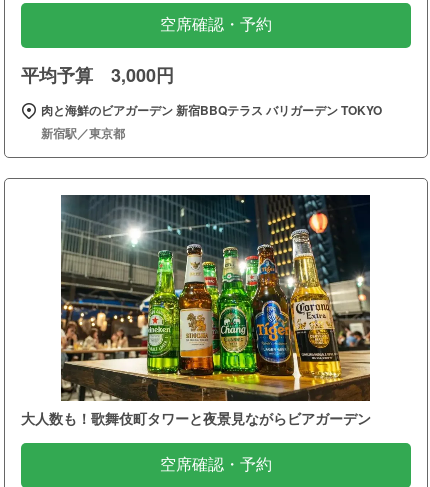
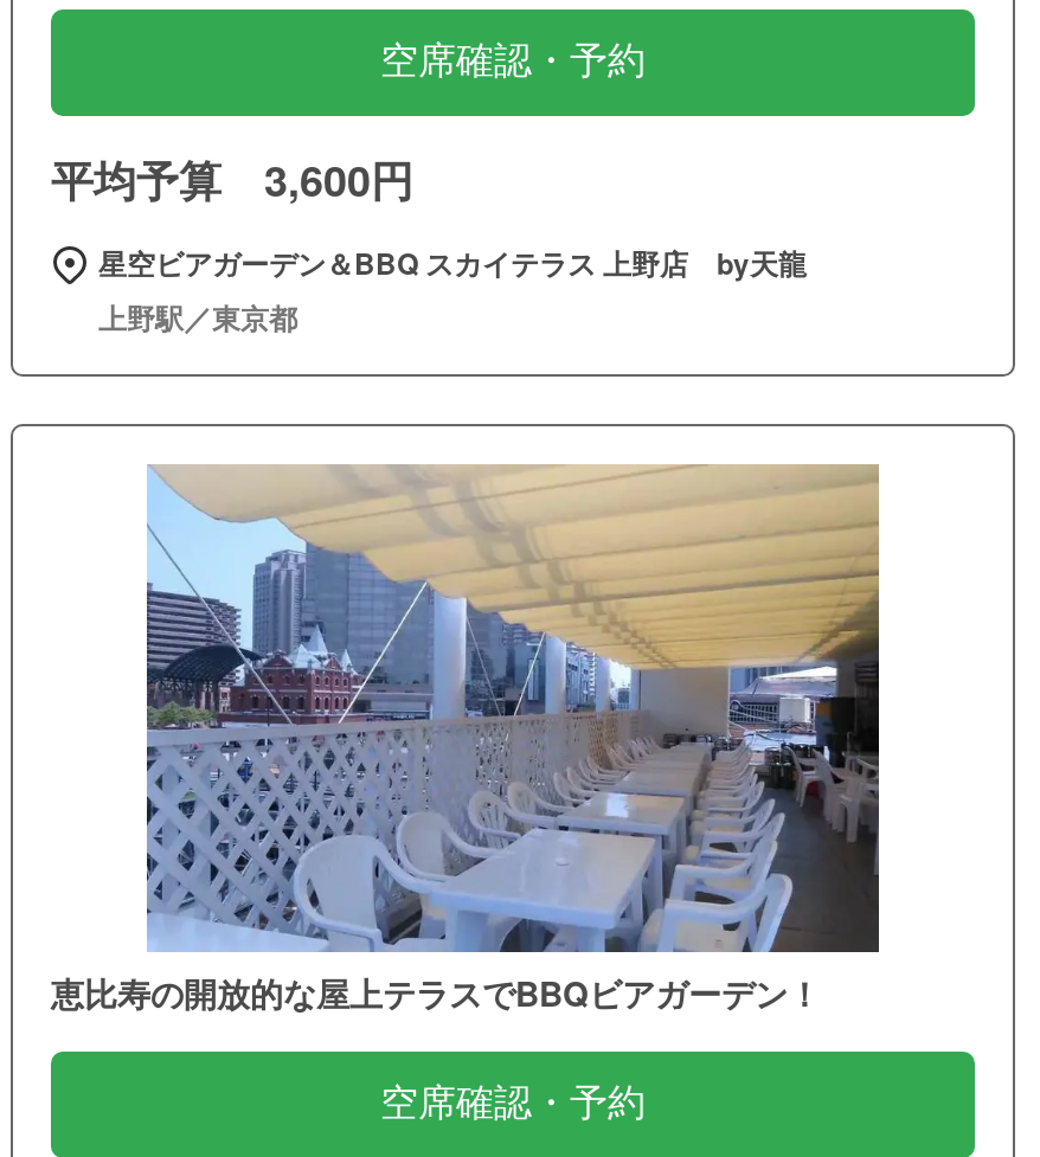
[21,62,174,88] 平均予算 3,000円 -> [51,150,413,211] 平均予算 3,600円
[41,101,382,142] 肉と海鮮のビアガーデン 新宿BBQテラス バリガーデン TOKYO | 新宿駅／東京都 -> [98,242,807,339] 星空ビアガーデン＆BBQ スカイテラス 上野店 by天龍 | 上野駅／東京都
[21,194,371,428] [image] | 大人数も！歌舞伎町タワーと夜景見ながらビアガーデン -> [51,463,882,1016] [image] | 恵比寿の開放的な屋上テラスでBBQビアガーデン！

